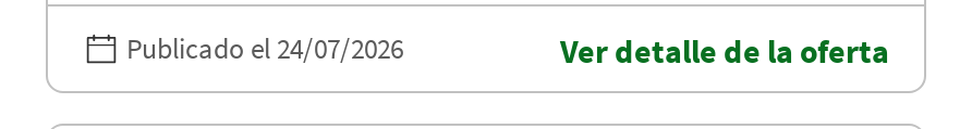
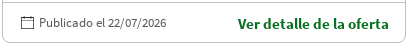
[126,31,403,68] Publicado el 24/07/2026 -> [39,14,166,31] Publicado el 22/07/2026

